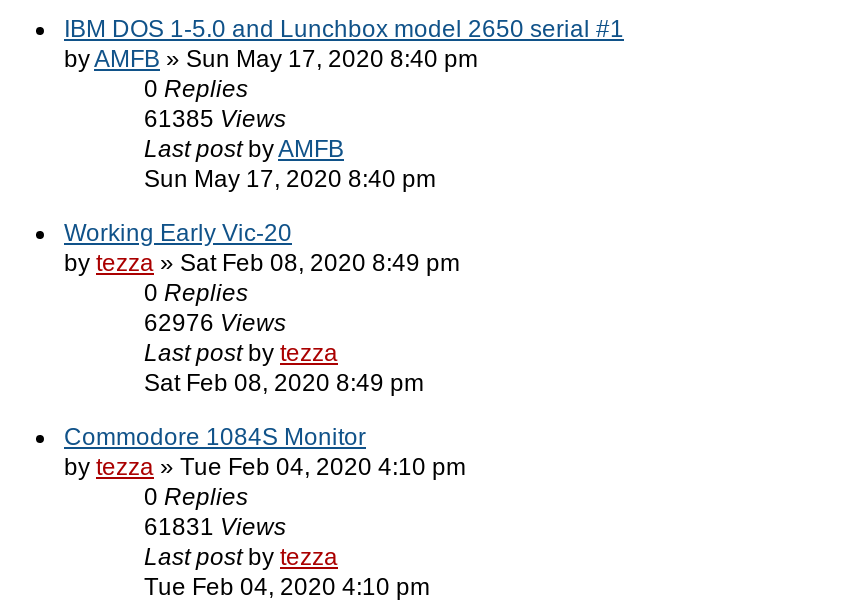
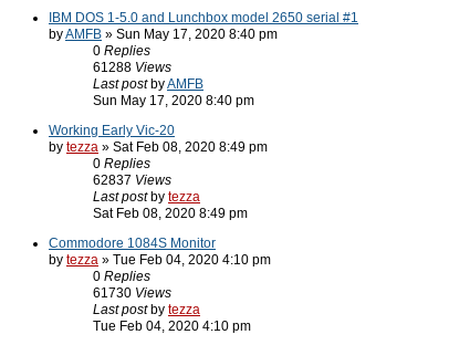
[144,105,286,133] 61385 Views -> [93,60,171,75] 61288 Views
[144,309,286,337] 62976 Views -> [93,172,171,188] 62837 Views
[144,513,286,541] 61831 Views -> [93,285,171,301] 61730 Views

